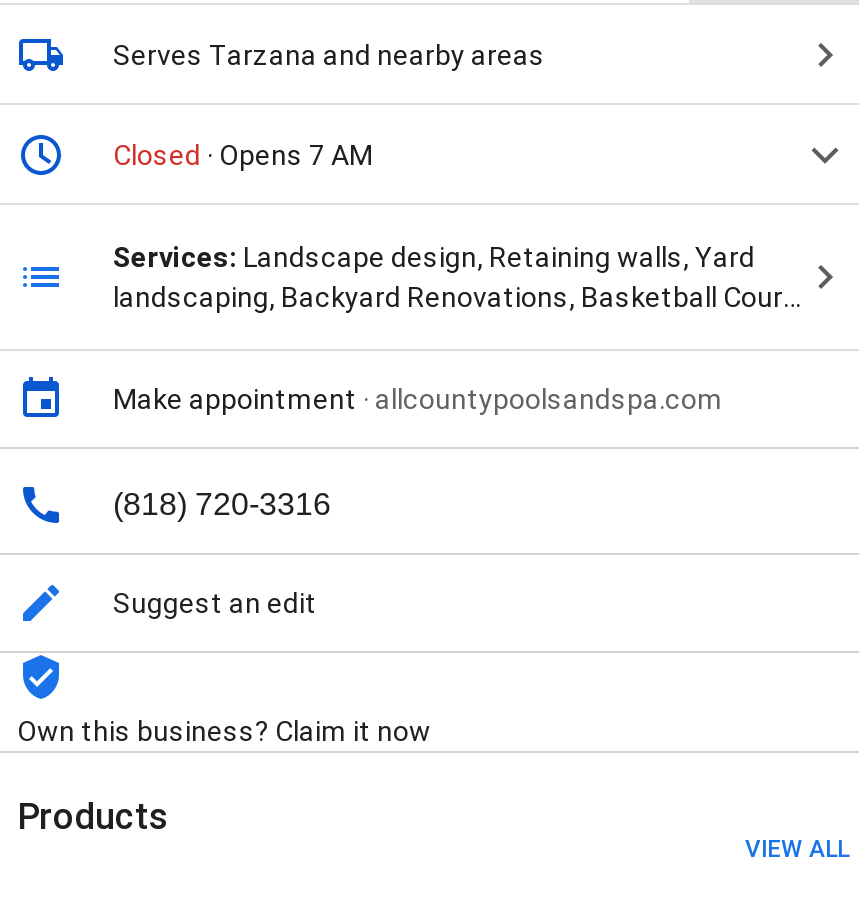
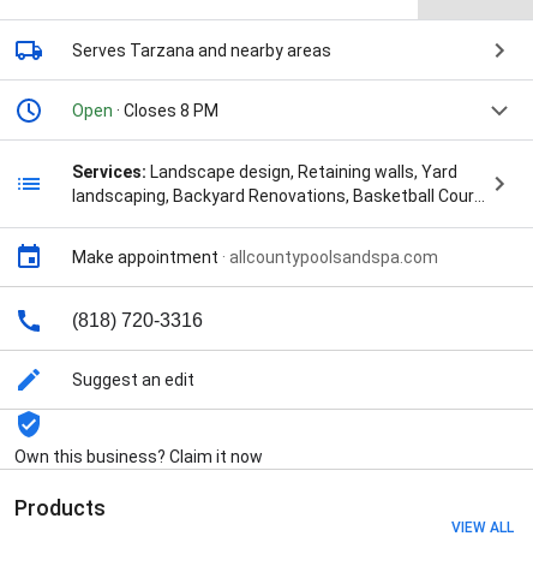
[113,139,373,171] Closed · Opens 7 AM -> [72,101,218,120] Open · Closes 8 PM

